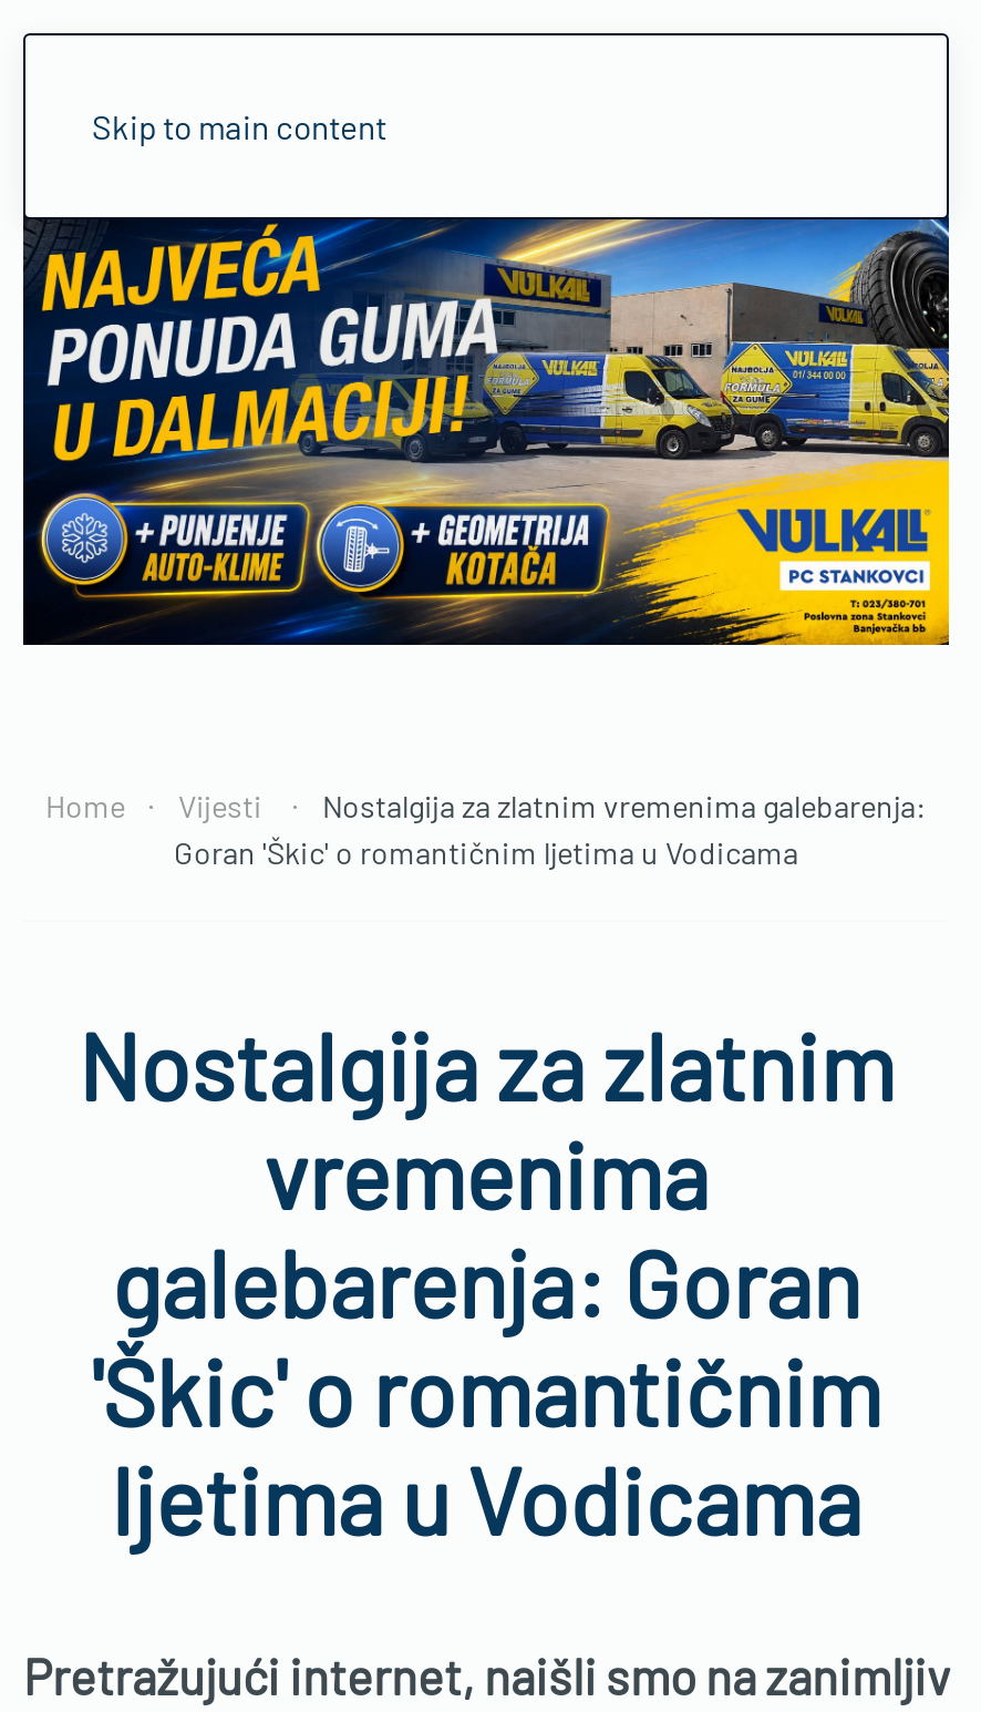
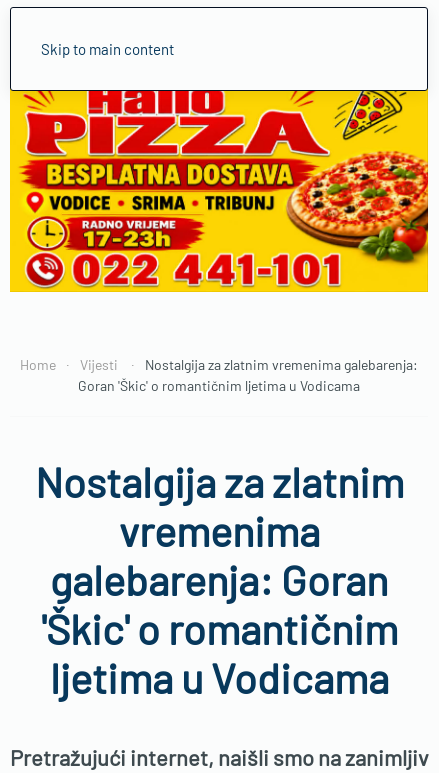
[21,215,951,647] [image] -> [9,89,429,293] [image]

